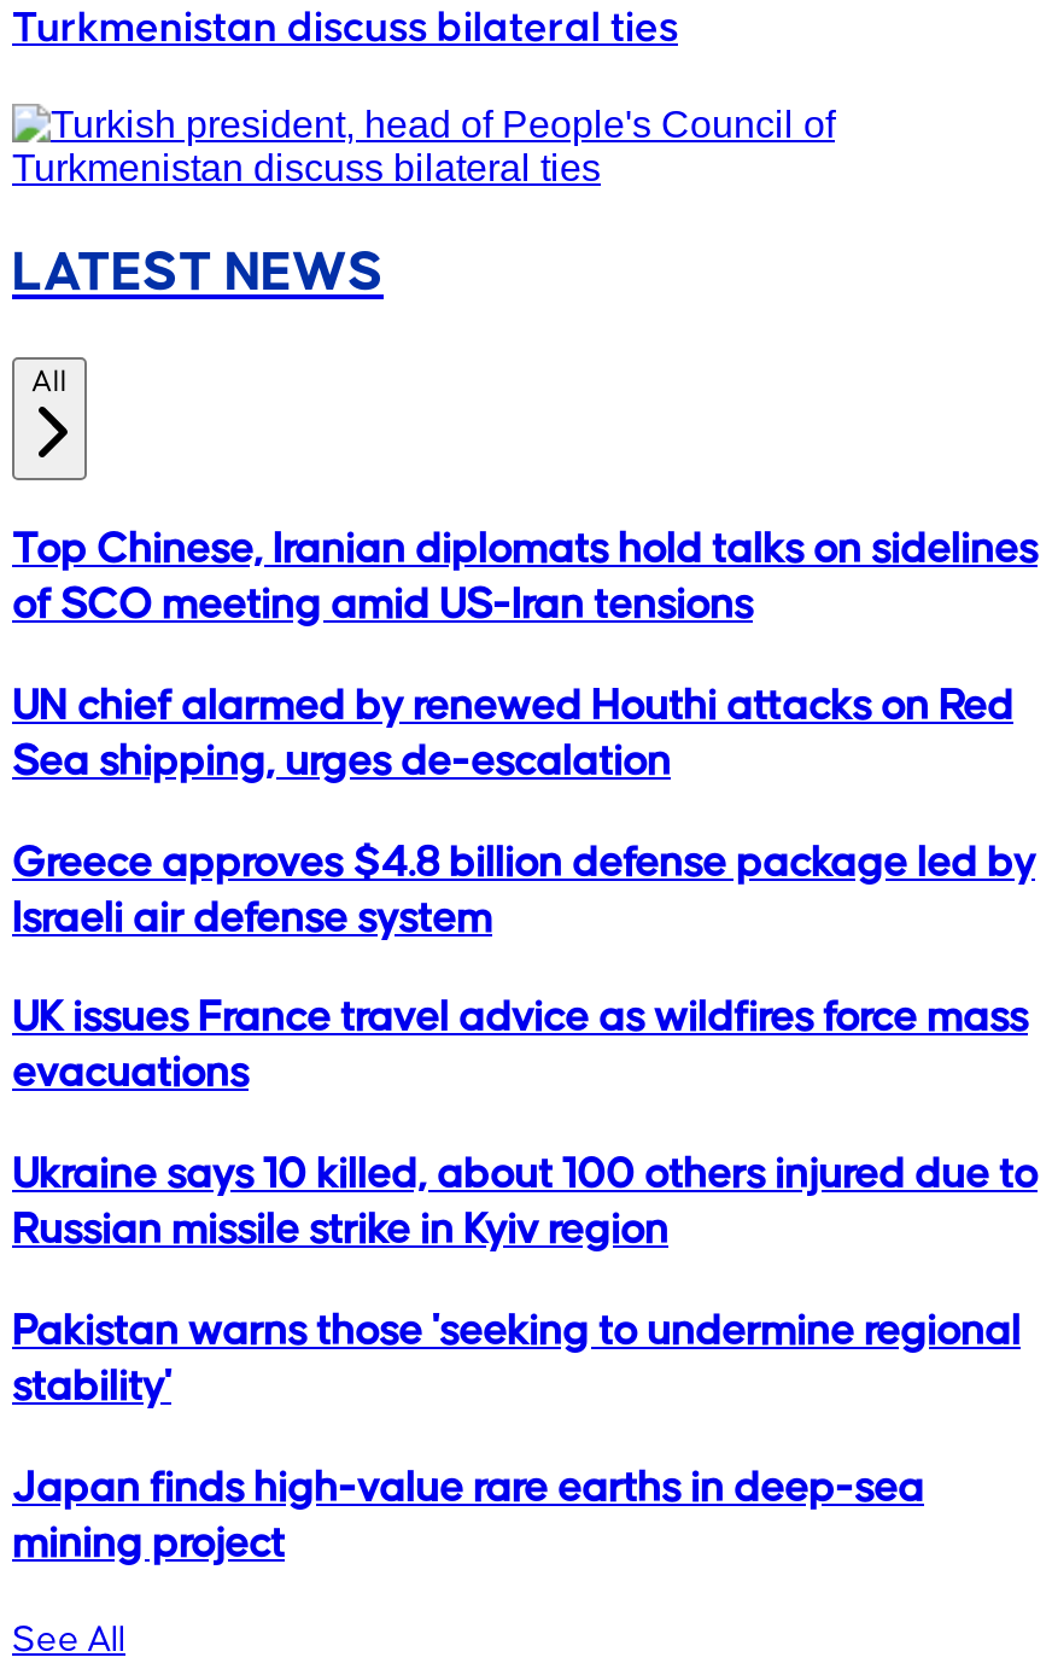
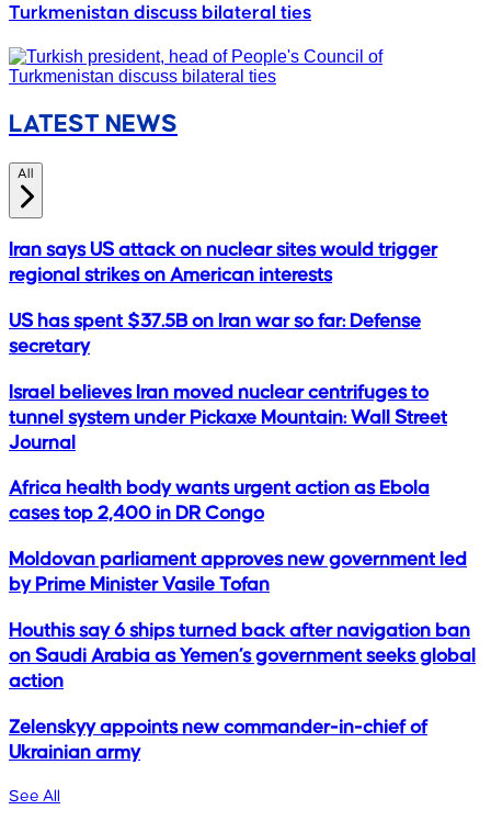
[12,529,1038,628] Top Chinese, Iranian diplomats hold talks on sidelines | of SCO meeting amid US-Iran tensions -> [9,241,437,286] Iran says US attack on nuclear sites would trigger | regional strikes on American interests
[12,685,1013,784] UN chief alarmed by renewed Houthi attacks on Red | Sea shipping, urges de-escalation -> [9,312,421,357] US has spent $37.5B on Iran war so far: Defense | secretary
[12,842,1035,941] Greece approves $4.8 billion defense package led by | Israeli air defense system -> [9,383,447,453] Israel believes Iran moved nuclear centrifuges to | tunnel system under Pickaxe Mountain: Wall Street | Journal
[12,998,1028,1097] UK issues France travel advice as wildfires force mass | evacuations -> [9,479,430,524] Africa health body wants urgent action as Ebola | cases top 2,400 in DR Congo
[12,1154,1038,1253] Ukraine says 10 killed, about 100 others injured due to | Russian missile strike in Kyiv region -> [9,550,467,595] Moldovan parliament approves new government led | by Prime Minister Vasile Tofan
[12,1310,1021,1409] Pakistan warns those 'seeking to undermine regional | stability' -> [9,621,476,691] Houthis say 6 ships turned back after navigation ban | on Saudi Arabia as Yemen’s government seeks global | action
[12,1466,924,1565] Japan finds high-value rare earths in deep-sea | mining project -> [9,717,427,762] Zelenskyy appoints new commander-in-chief of | Ukrainian army

